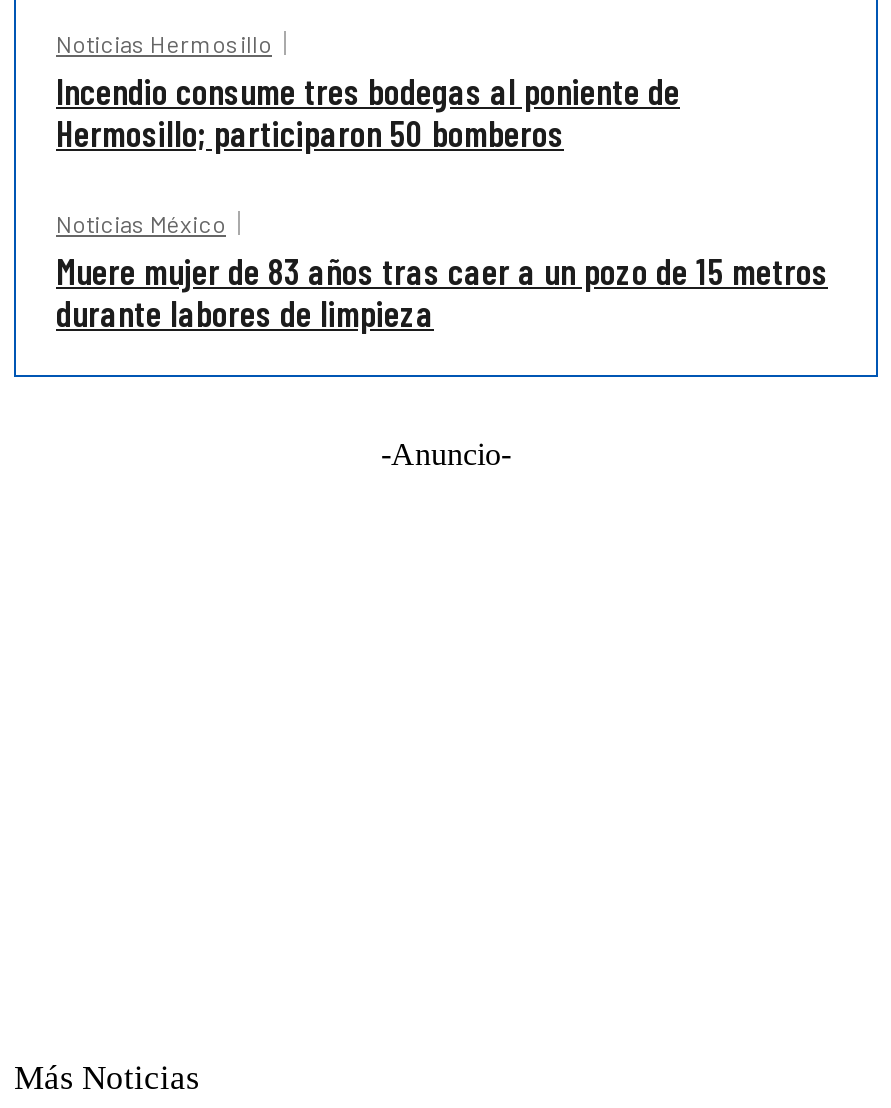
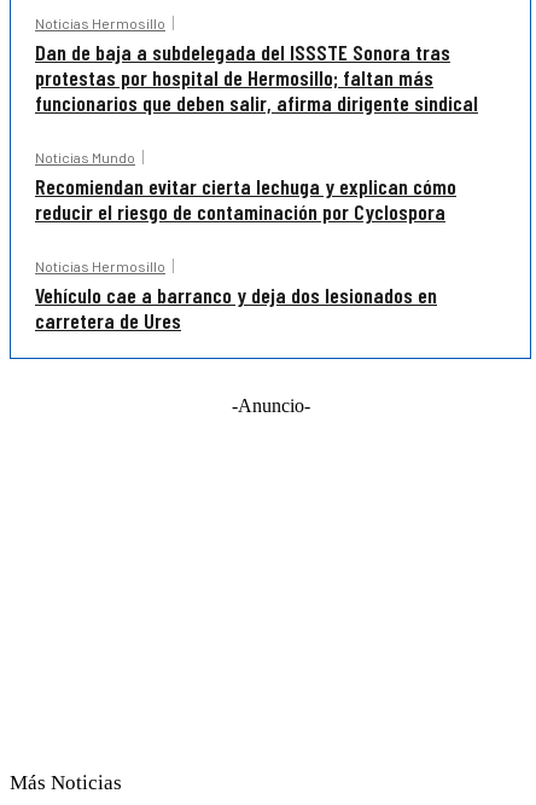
[56,69,828,335] Incendio consume tres bodegas al poniente de | Hermosillo; participaron 50 bomberos | Noticias México | Muere mujer de 83 años tras caer a un pozo de 15 metros | durante labores de limpieza -> [35,39,478,334] Dan de baja a subdelegada del ISSSTE Sonora tras | protestas por hospital de Hermosillo; faltan más | funcionarios que deben salir, afirma dirigente sindical | Noticias Mundo | Recomiendan evitar cierta lechuga y explican cómo | reducir el riesgo de contaminación por Cyclospora | Noticias Hermosillo | Vehículo cae a barranco y deja dos lesionados en | carretera de Ures

